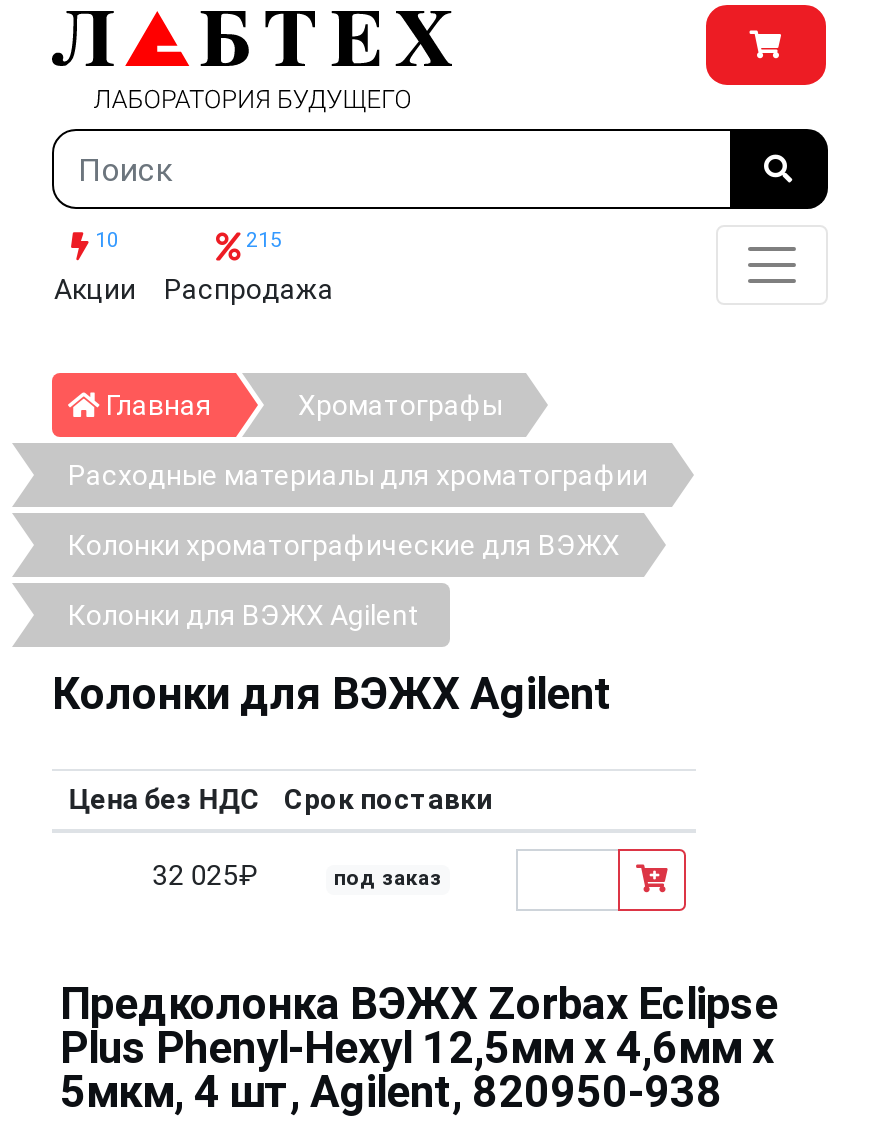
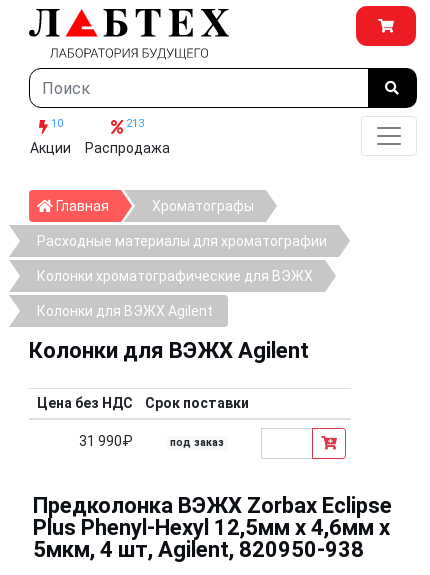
[240,227,282,253] 215 -> [123,117,144,130] 213
[152,860,260,892] 32 025₽ -> [79,433,133,449] 31 990₽

